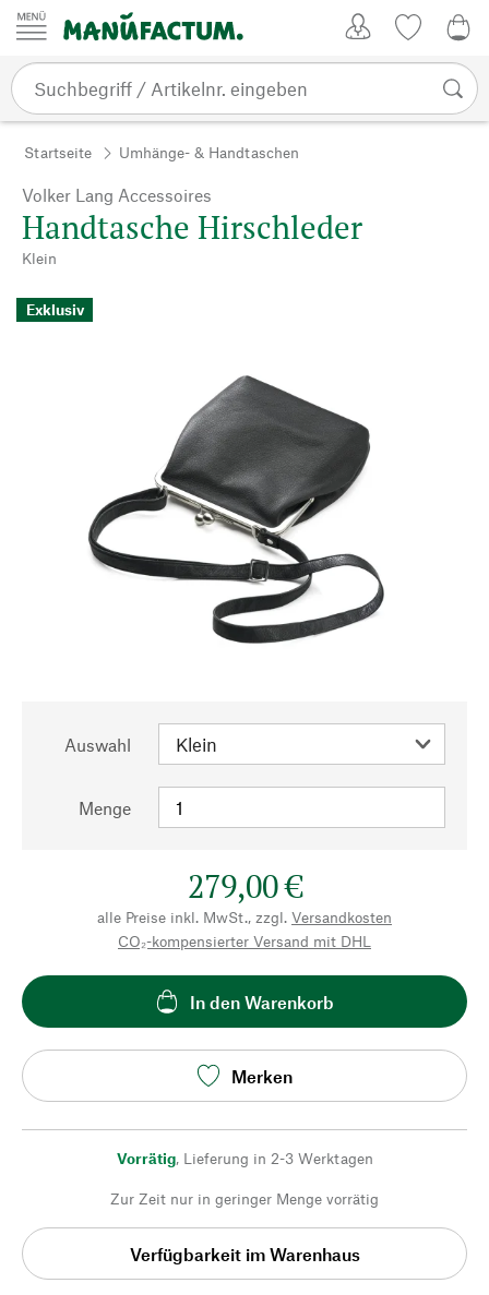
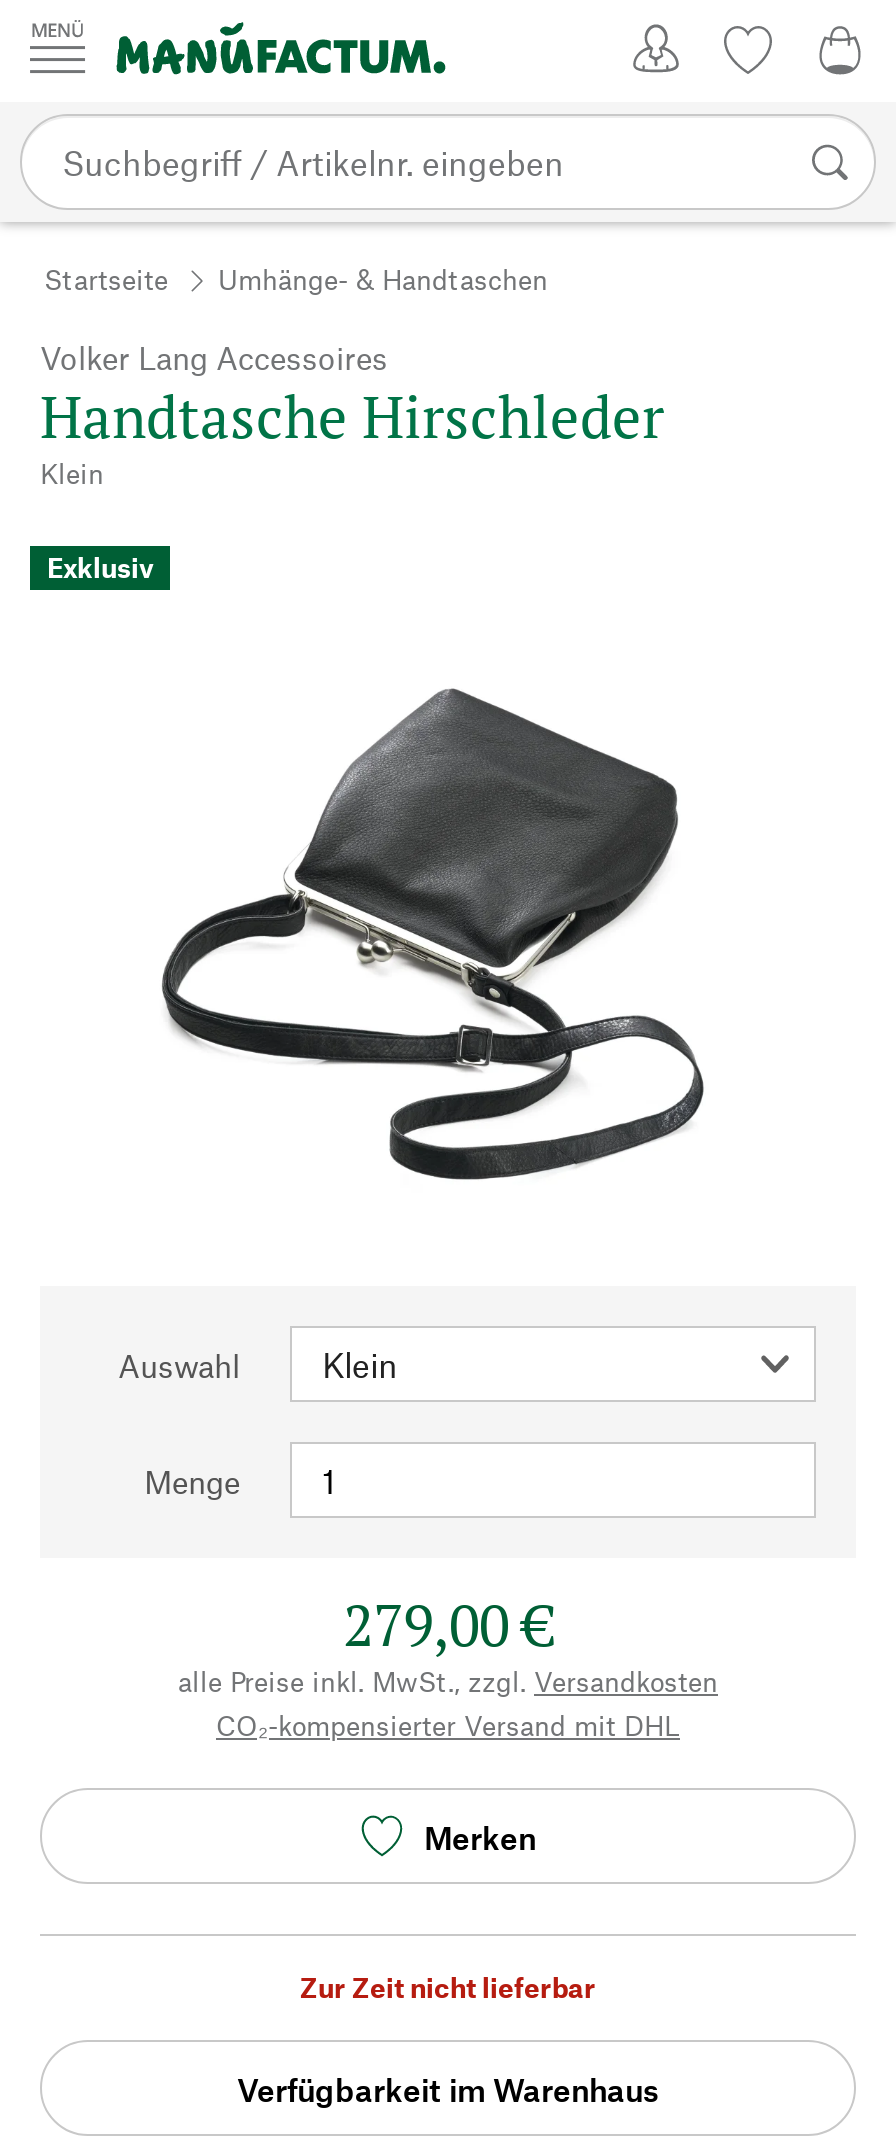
[190,991,334,1012] In den Warenkorb -> none
[110,1149,379,1208] Vorrätig, Lieferung in 2-3 Werktagen | Zur Zeit nur in geringer Menge vorrätig -> [300,1970,596,2004] Zur Zeit nicht lieferbar

